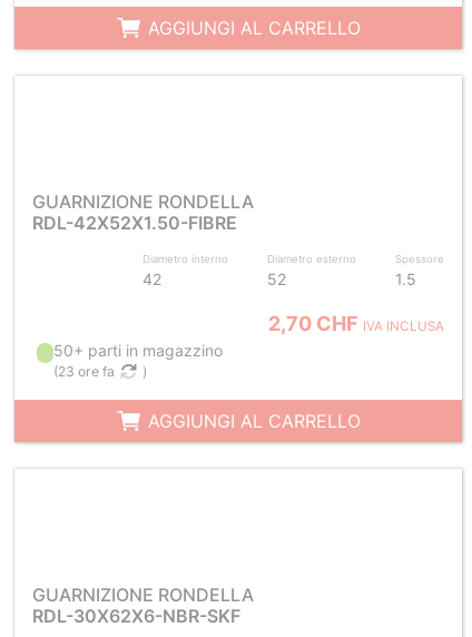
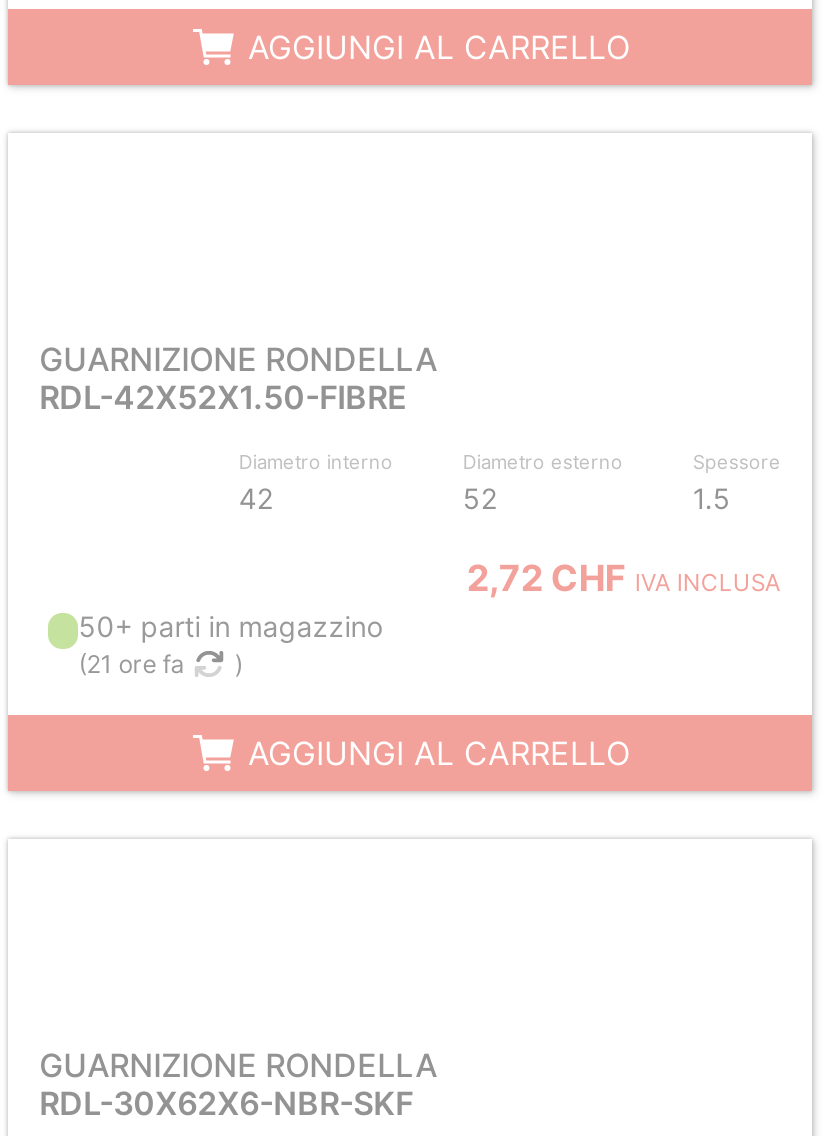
[269,312,445,335] 2,70 CHF IVA INCLUSA -> [467,557,781,599] 2,72 CHF IVA INCLUSA
[54,363,115,380] (23 ore fa -> [78,649,184,679] (21 ore fa

